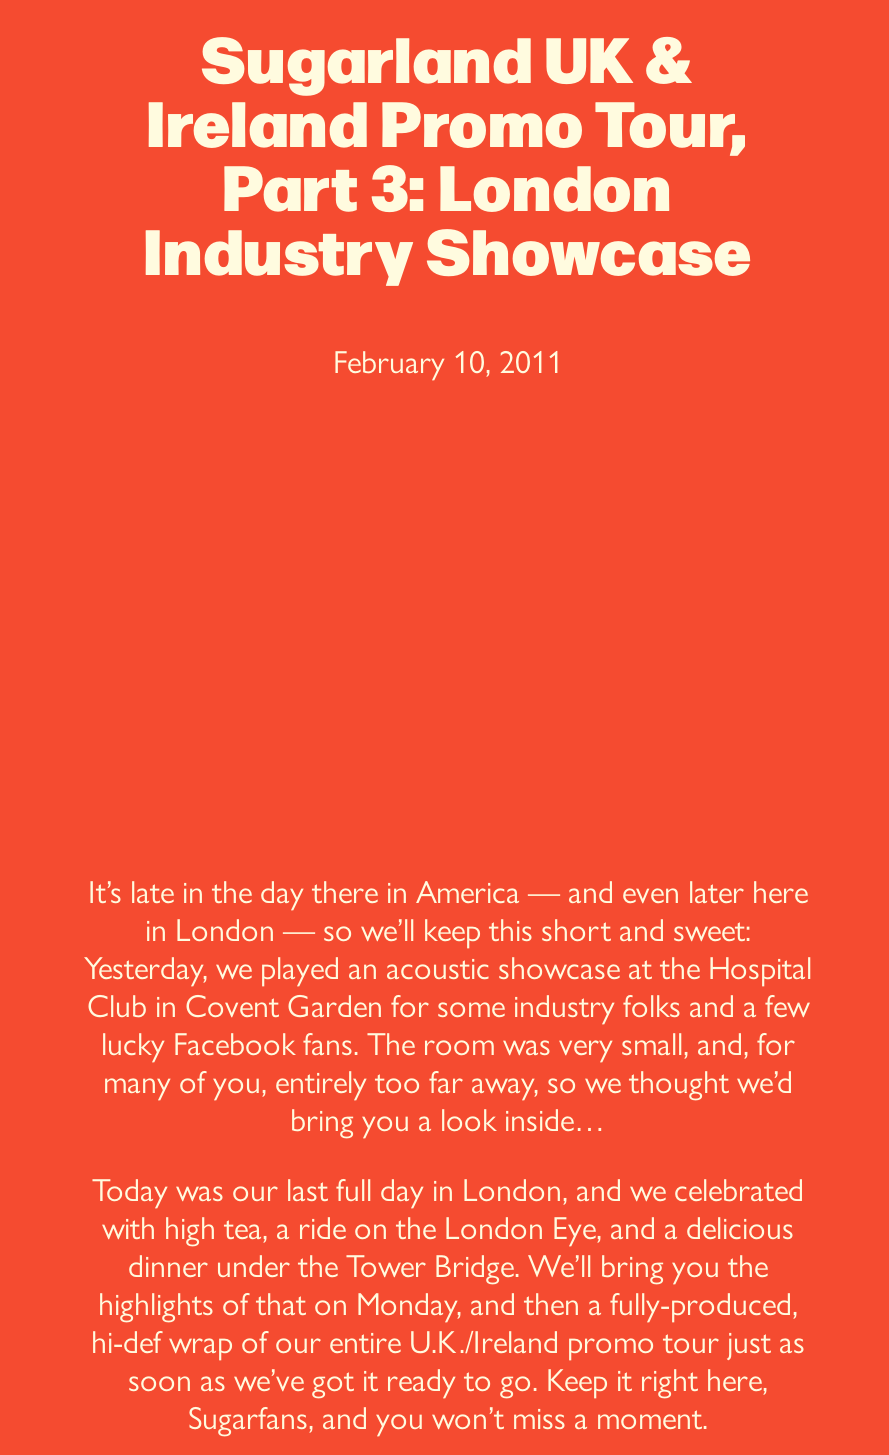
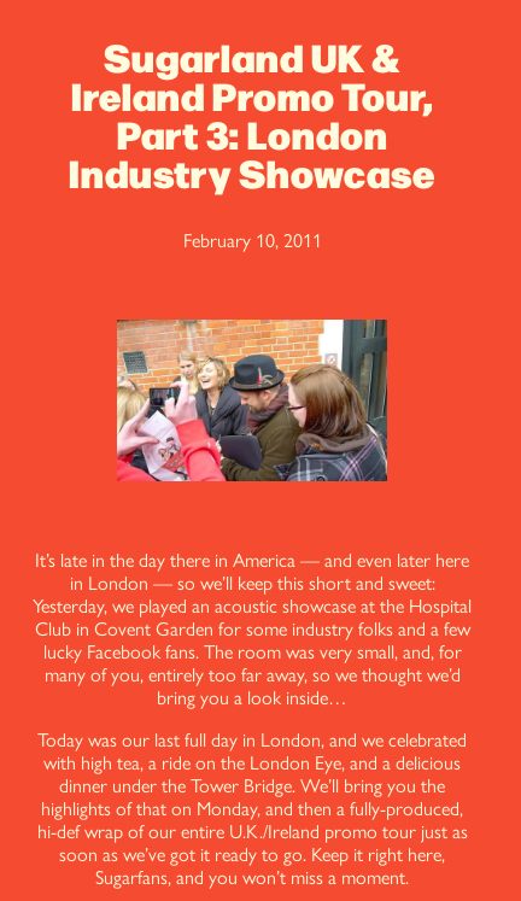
none -> [116,318,388,482] [image]

